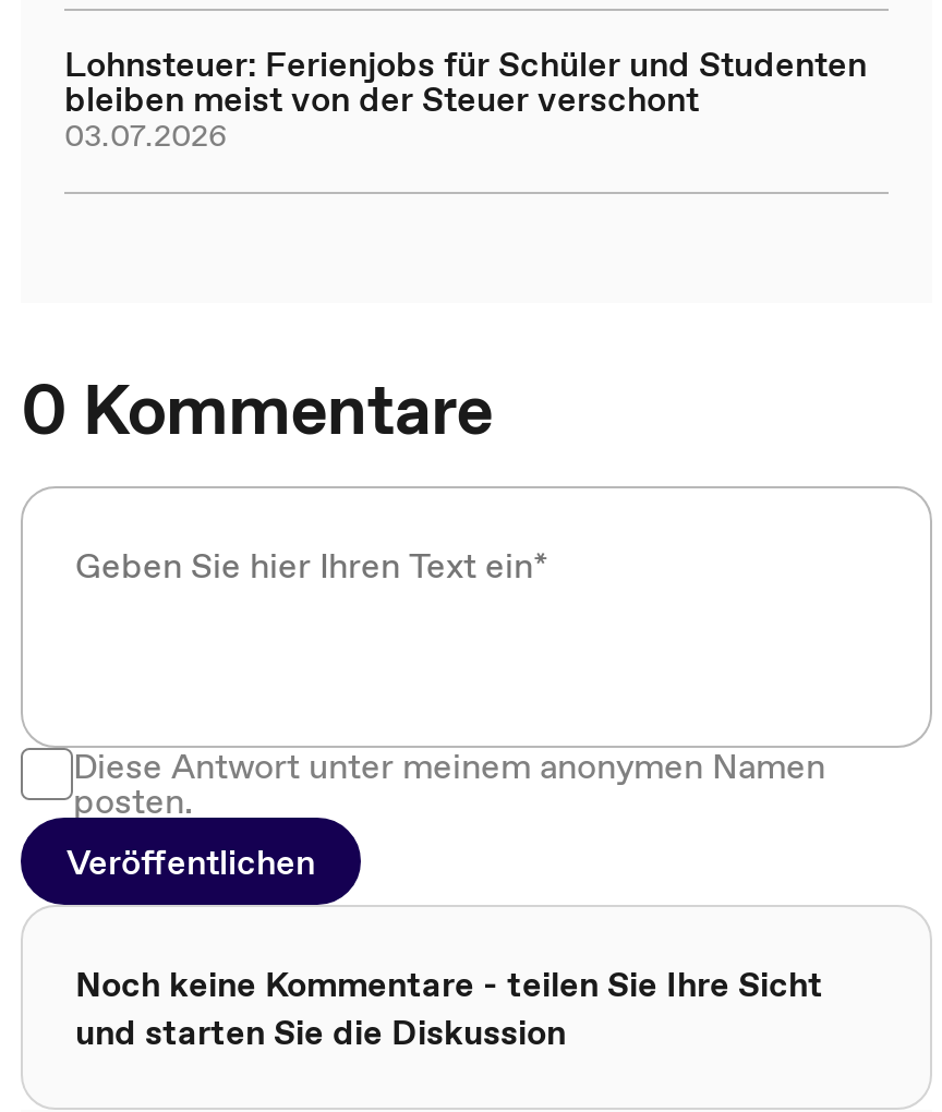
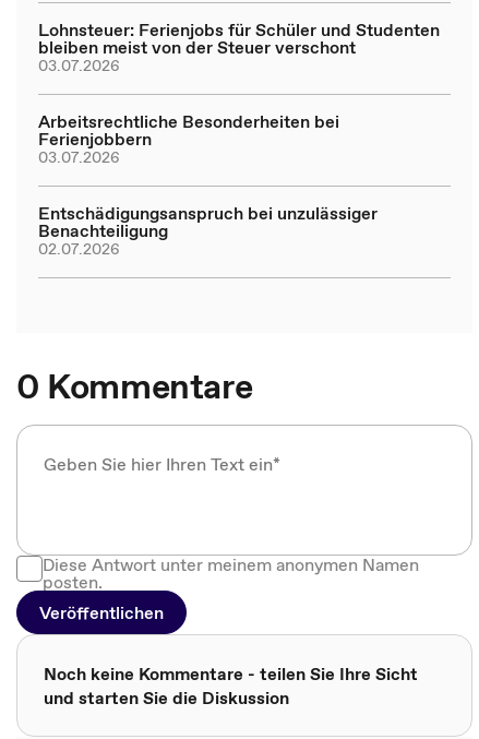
none -> [38,109,378,259] Arbeitsrechtliche Besonderheiten bei | Ferienjobbern | 03.07.2026 | Entschädigungsanspruch bei unzulässiger | Benachteiligung | 02.07.2026

